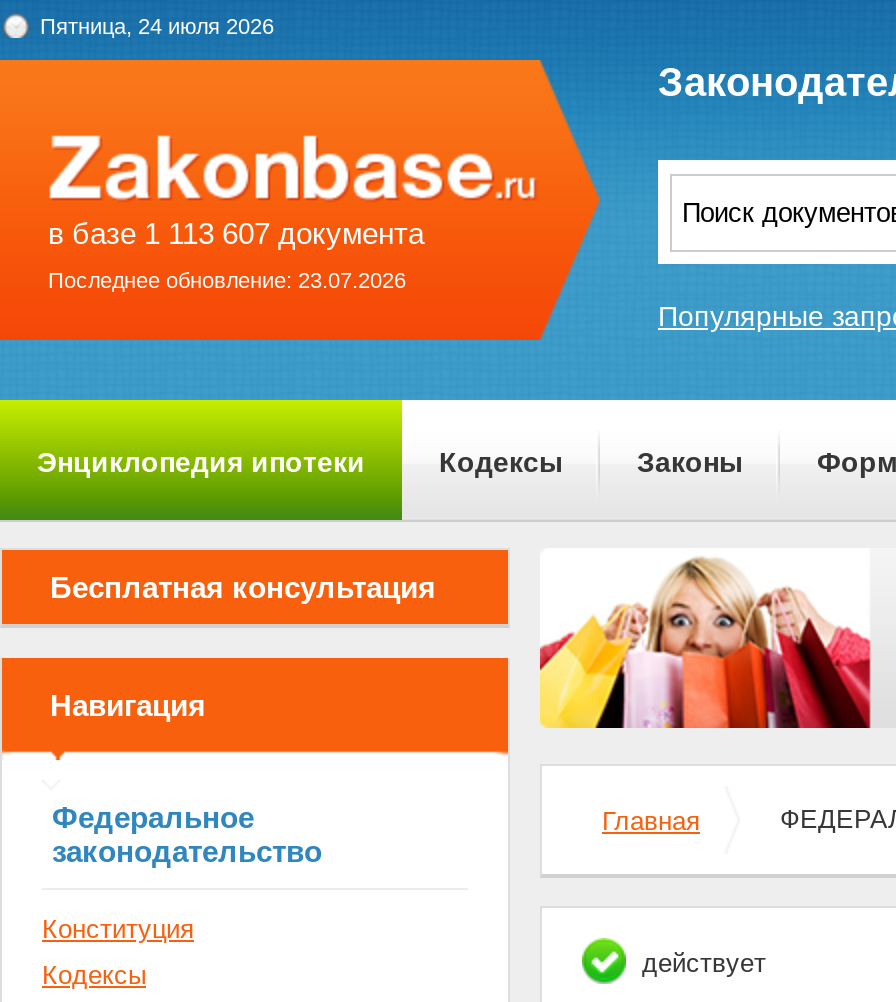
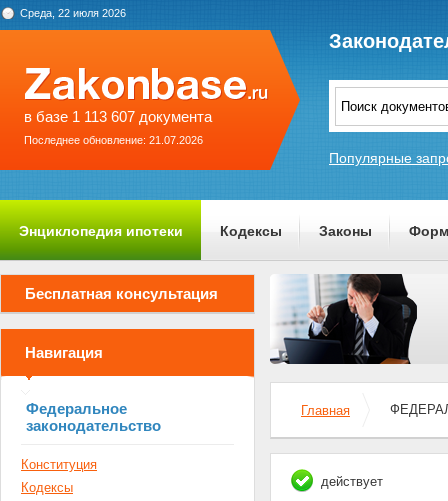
[40,14,274,38] Пятница, 24 июля 2026 -> [20,7,126,19] Среда, 22 июля 2026
[48,268,406,292] Последнее обновление: 23.07.2026 -> [24,134,203,146] Последнее обновление: 21.07.2026
[538,548,872,730] [image] -> [269,273,435,365] [image]

